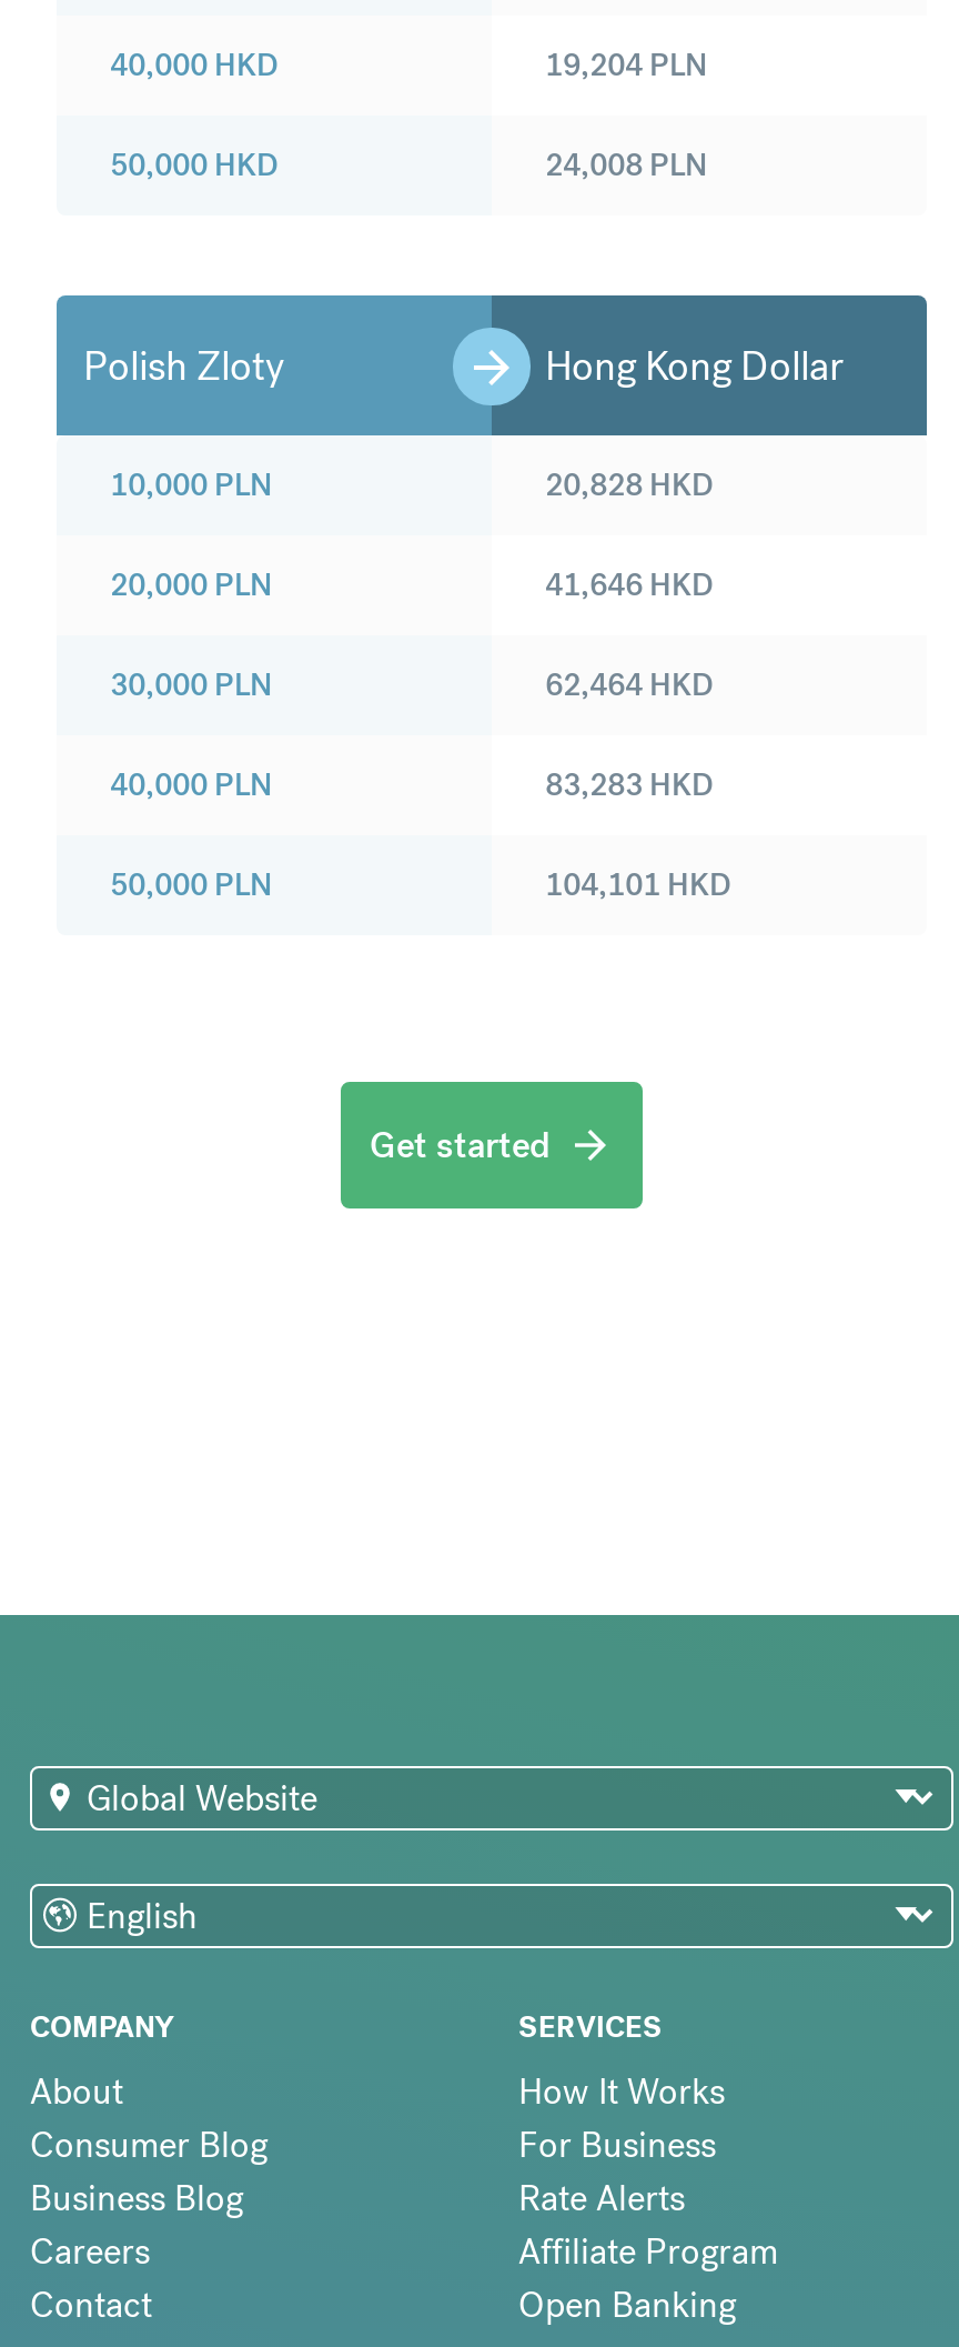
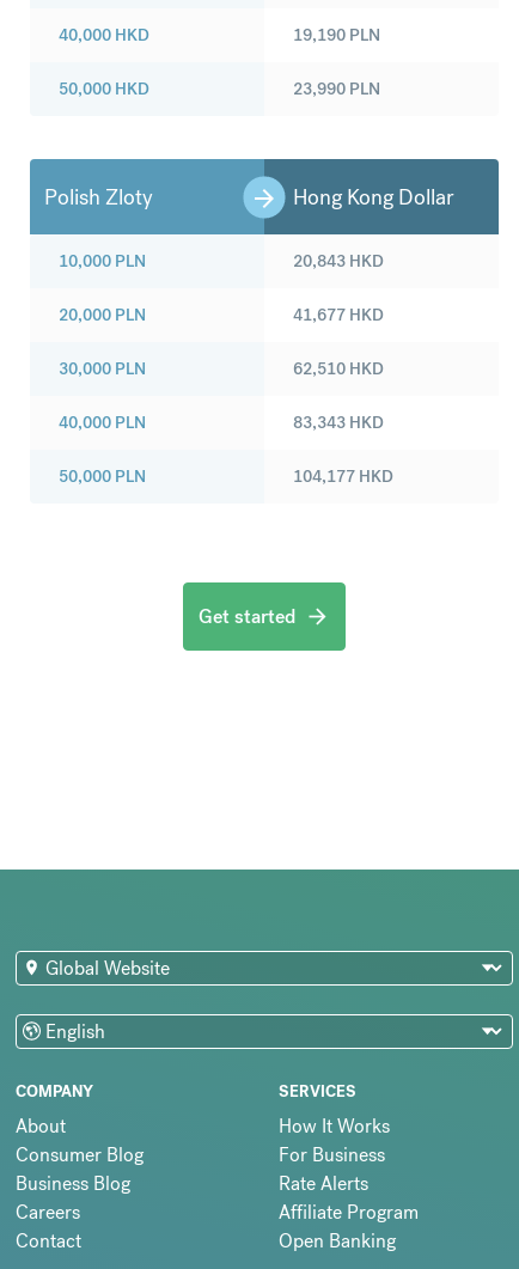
[545,45,707,85] 19,204 PLN -> [293,24,380,46] 19,190 PLN
[545,145,707,185] 24,008 PLN -> [293,78,380,100] 23,990 PLN
[545,465,714,505] 20,828 HKD -> [293,250,384,272] 20,843 HKD
[545,565,714,605] 41,646 HKD -> [293,304,384,326] 41,677 HKD
[545,665,714,705] 62,464 HKD -> [293,358,384,379] 62,510 HKD
[545,765,714,805] 83,283 HKD -> [293,412,384,433] 83,343 HKD
[545,865,731,905] 104,101 HKD -> [293,465,393,487] 104,177 HKD

